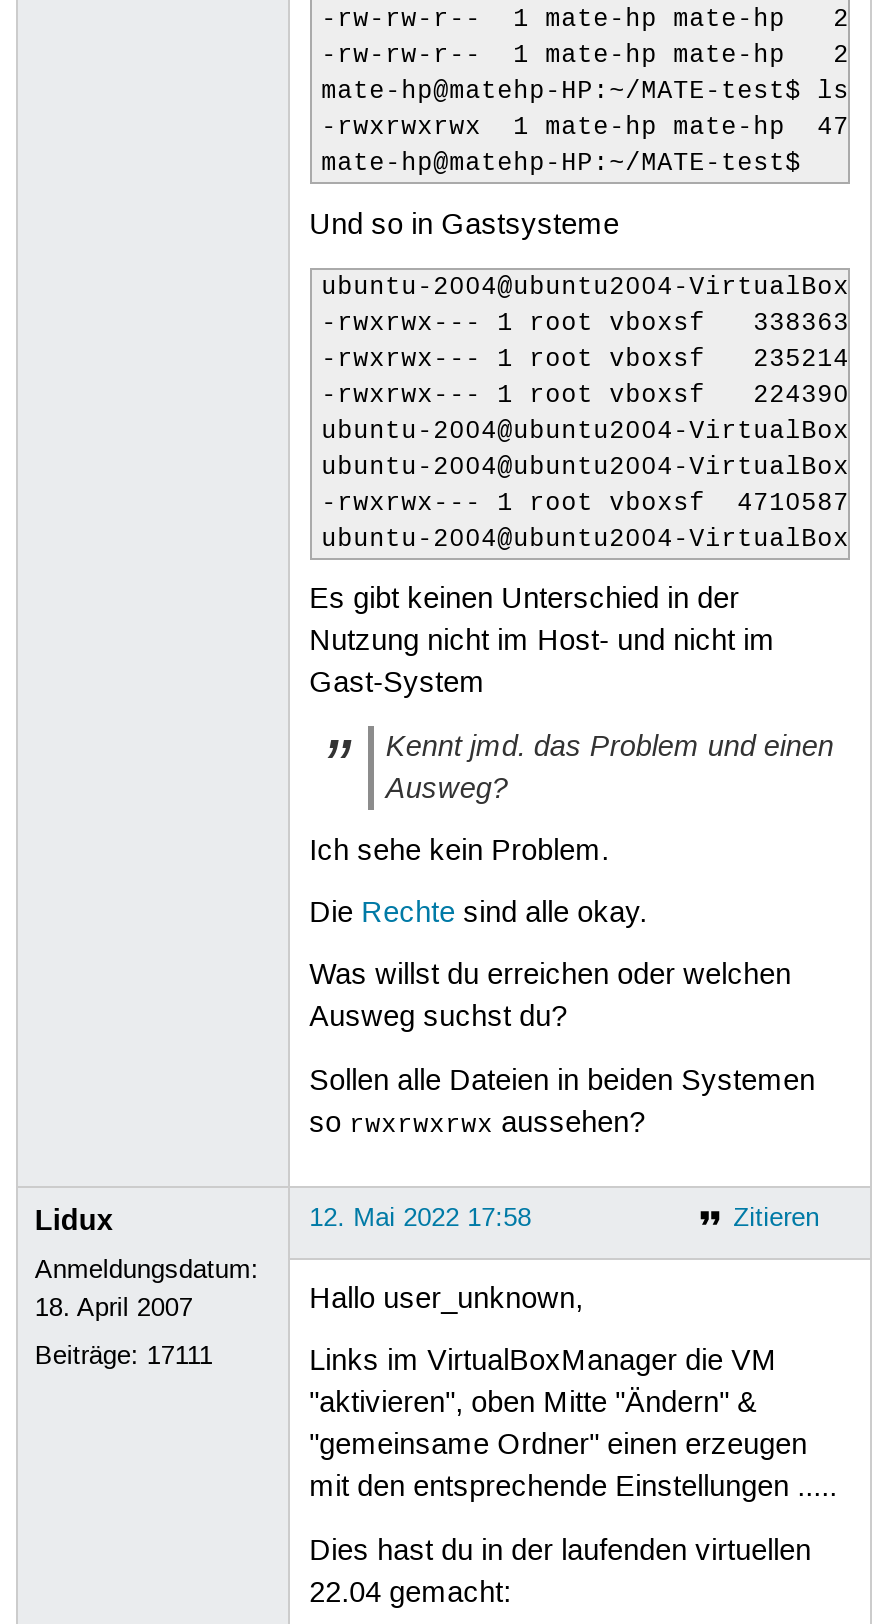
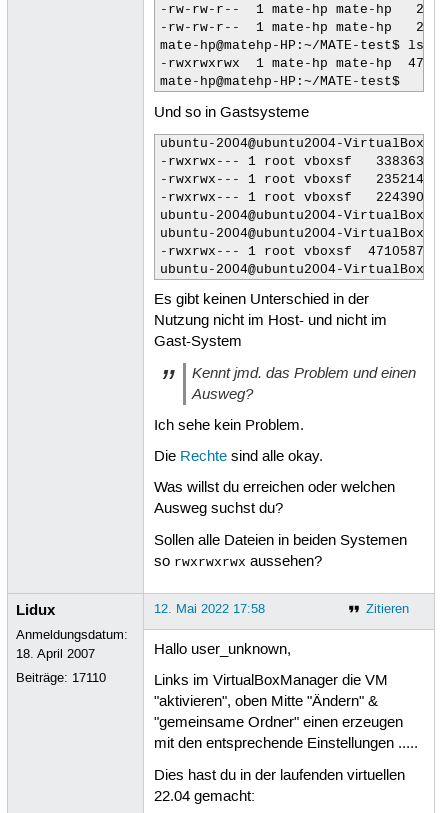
[35,1340,213,1372] Beiträge: 17111 -> [16,670,106,686] Beiträge: 17110

